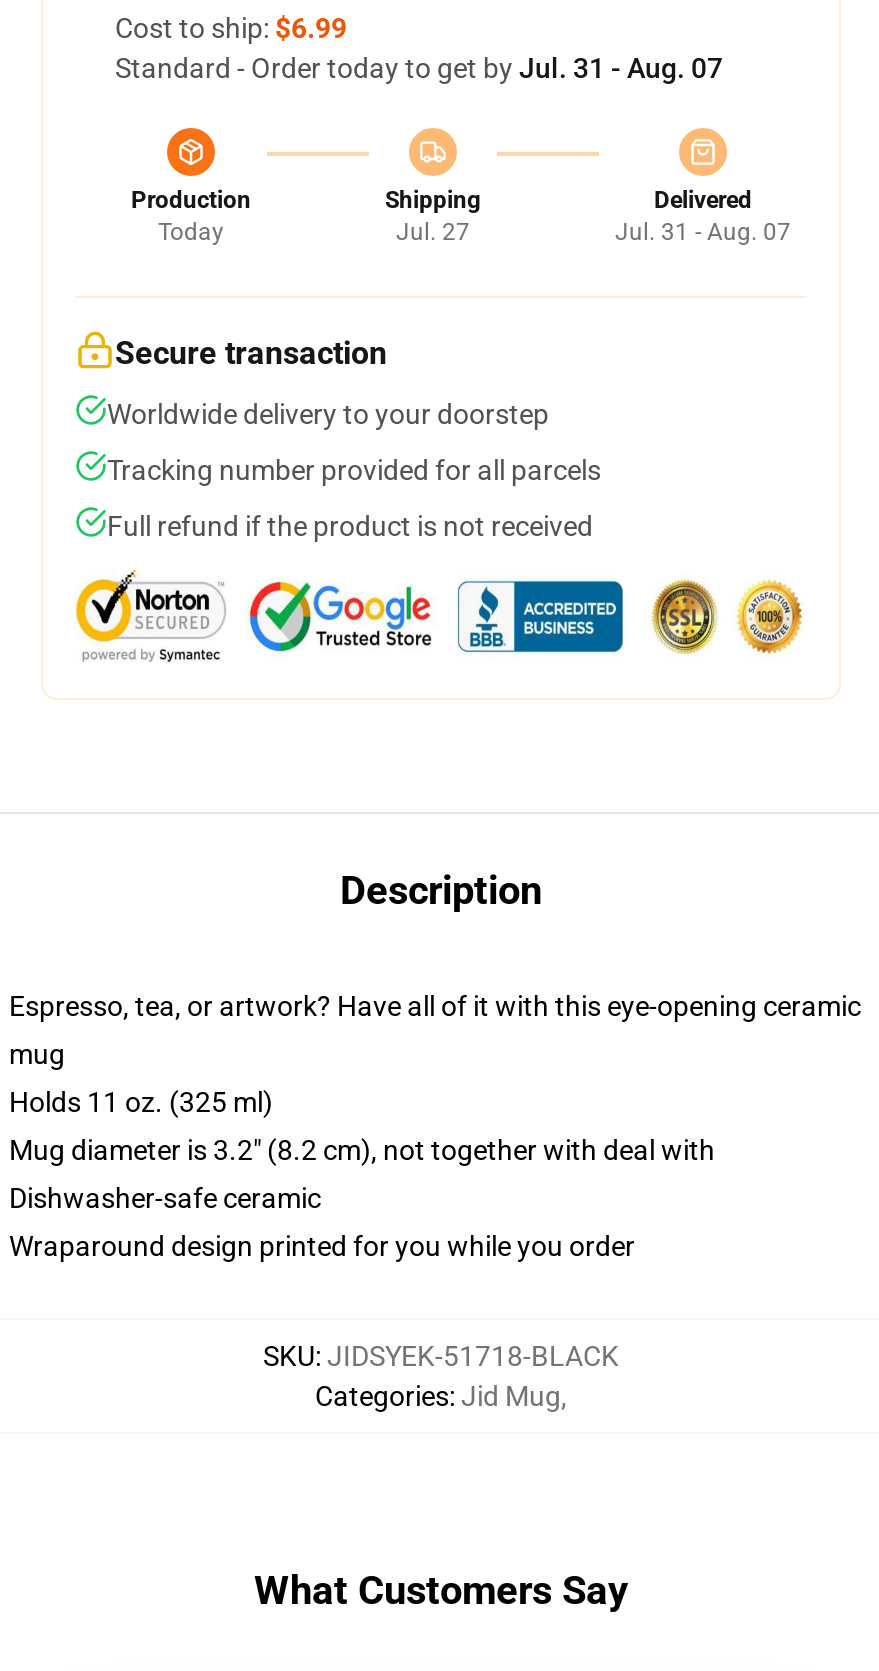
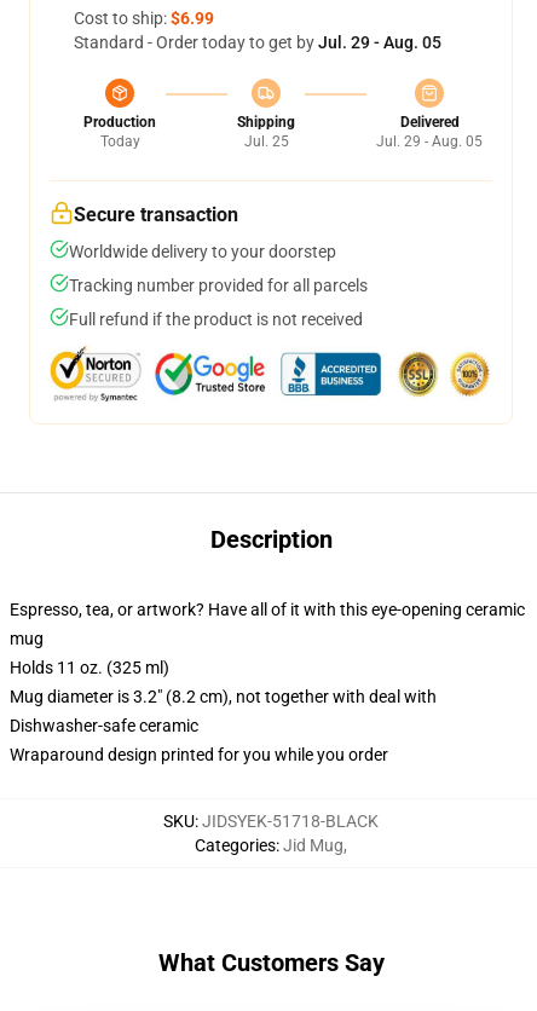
[115,52,723,84] Standard - Order today to get by Jul. 31 - Aug. 07 -> [74,33,441,52] Standard - Order today to get by Jul. 29 - Aug. 05
[396,218,470,246] Jul. 27 -> [244,133,288,150] Jul. 25
[615,218,791,246] Jul. 31 - Aug. 07 -> [376,133,483,150] Jul. 29 - Aug. 05

